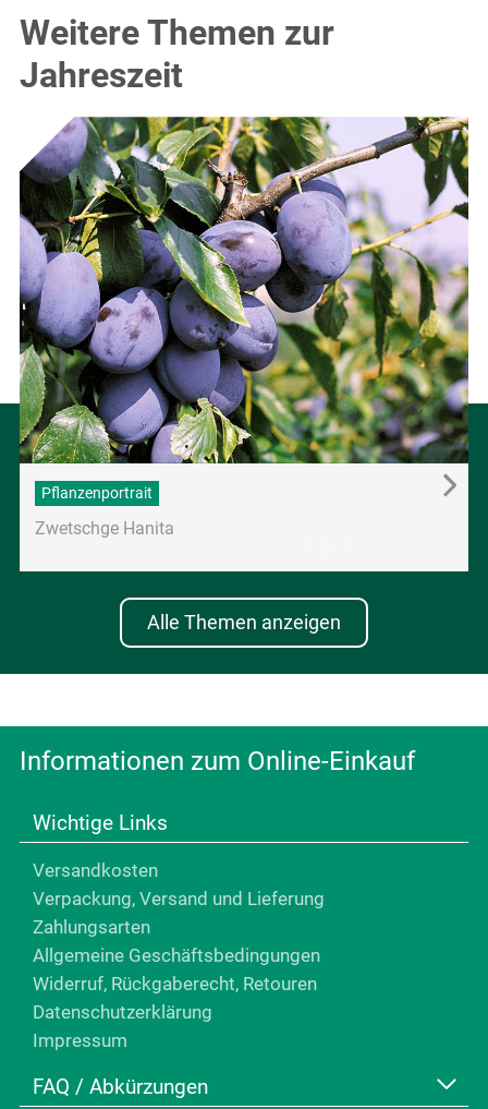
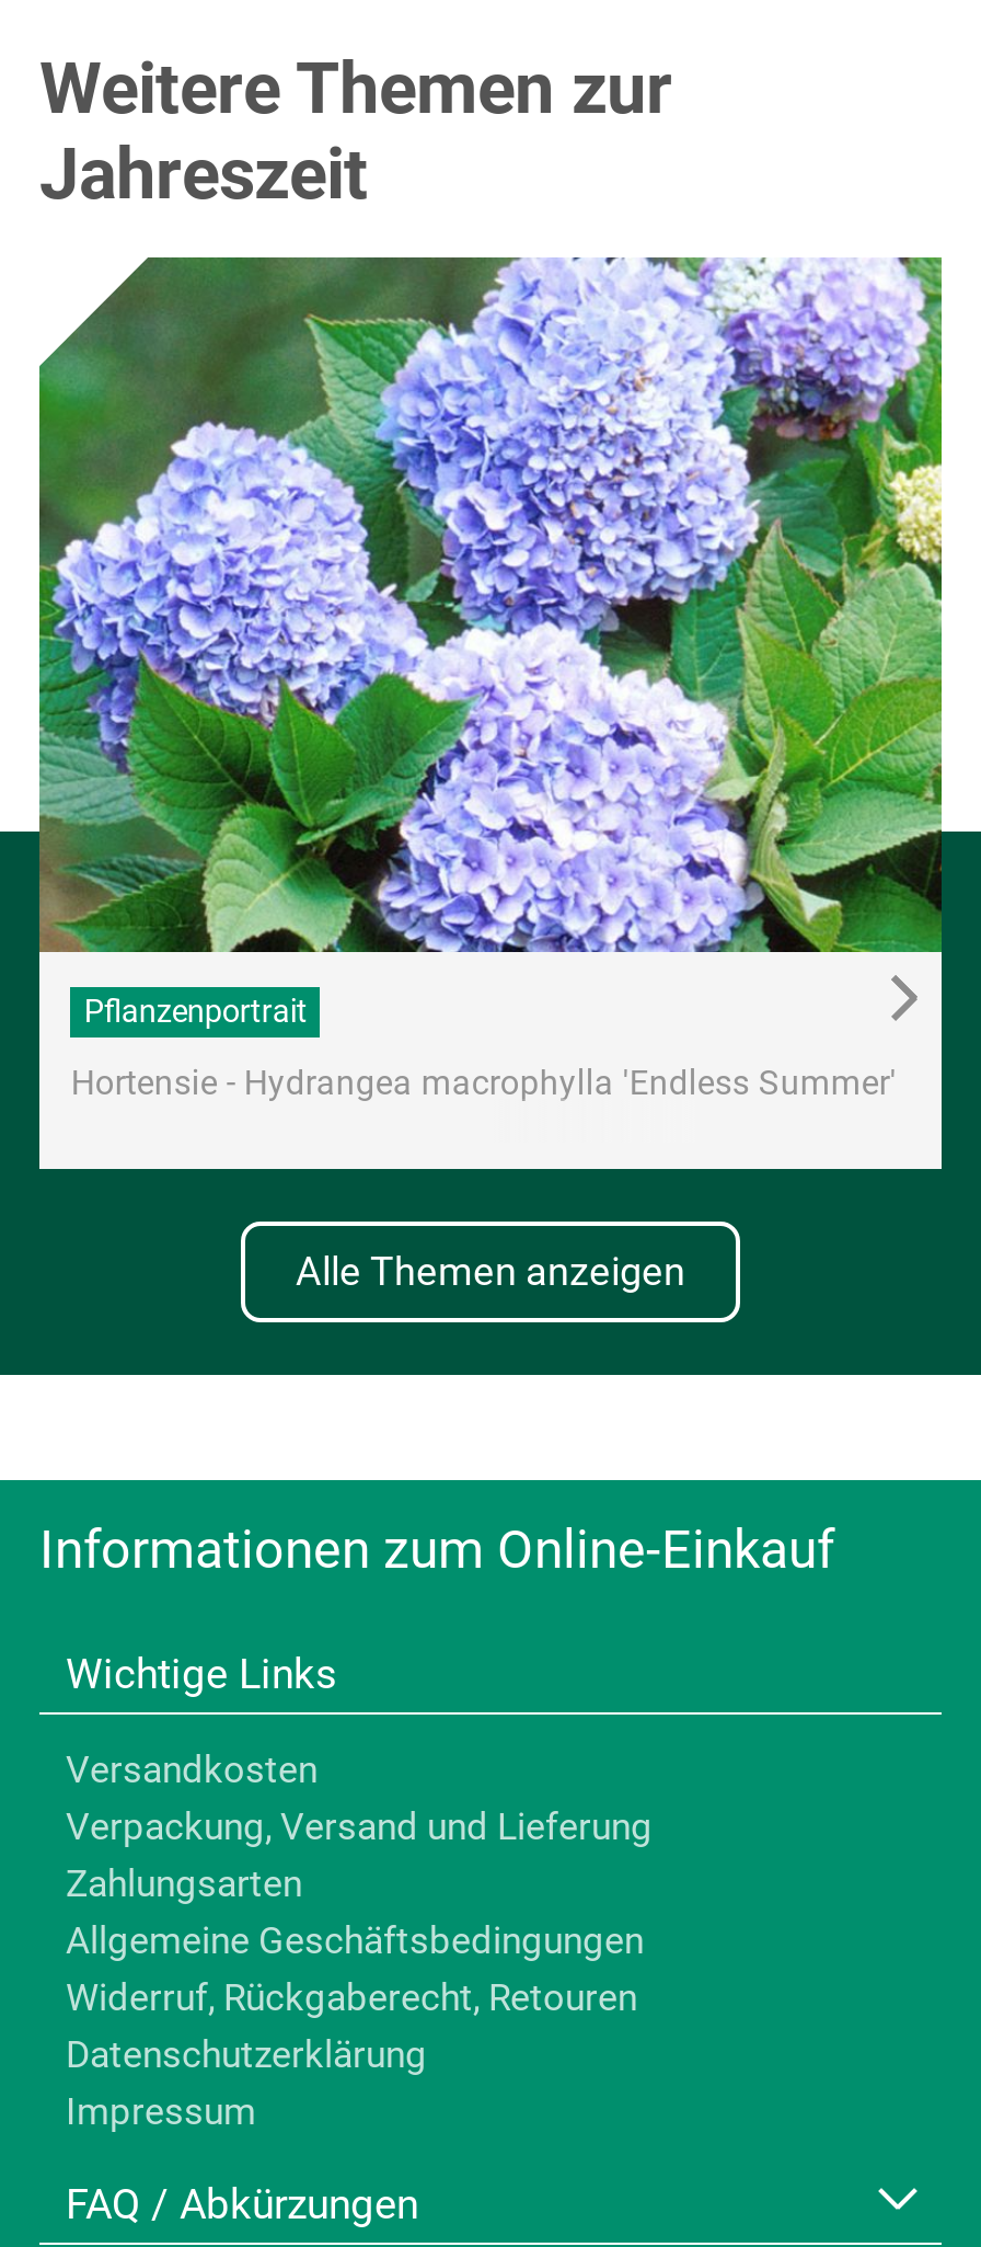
[3,116,485,465] [image] -> [7,256,974,953] [image]
[35,519,175,538] Zwetschge Hanita -> [71,1064,896,1104] Hortensie - Hydrangea macrophylla 'Endless Summer'

